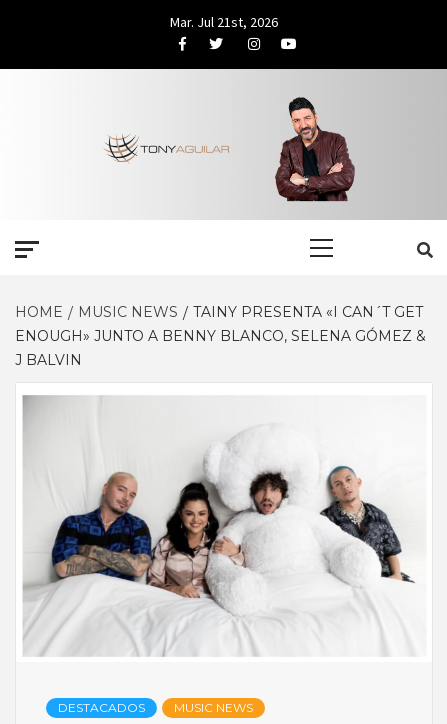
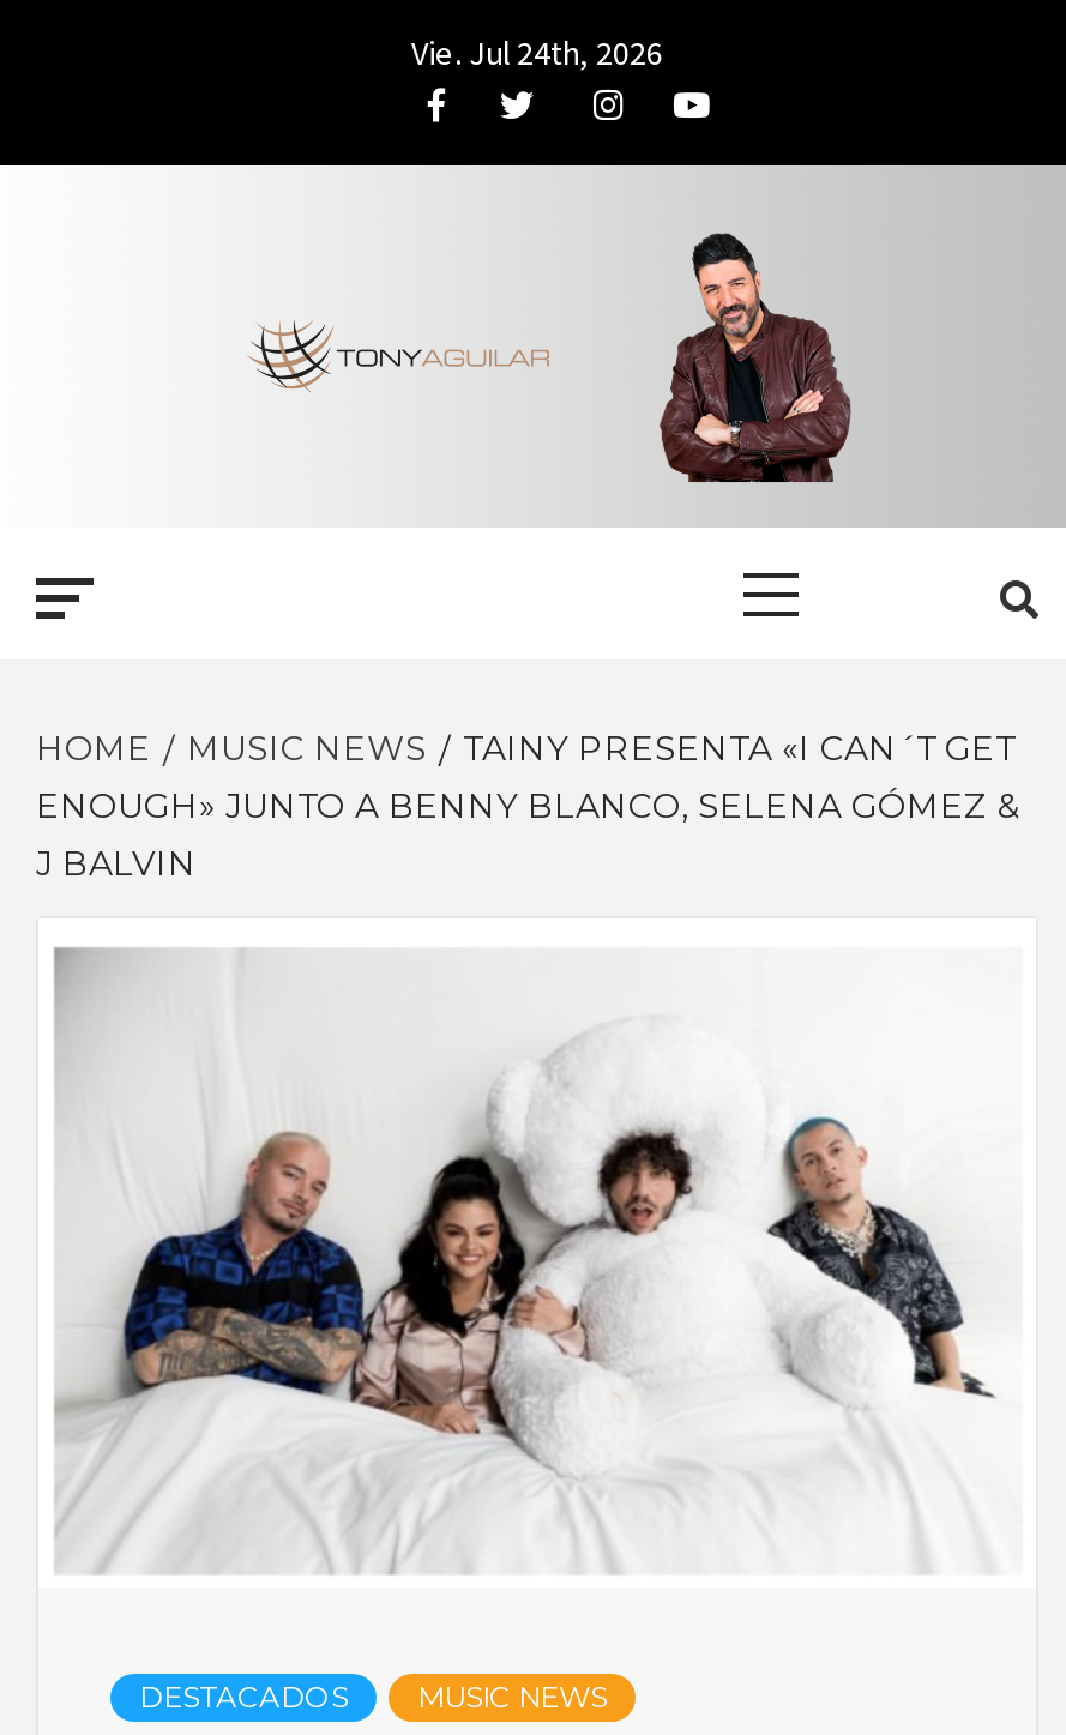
[170,13,278,31] Mar. Jul 21st, 2026 -> [411,31,663,74] Vie. Jul 24th, 2026

